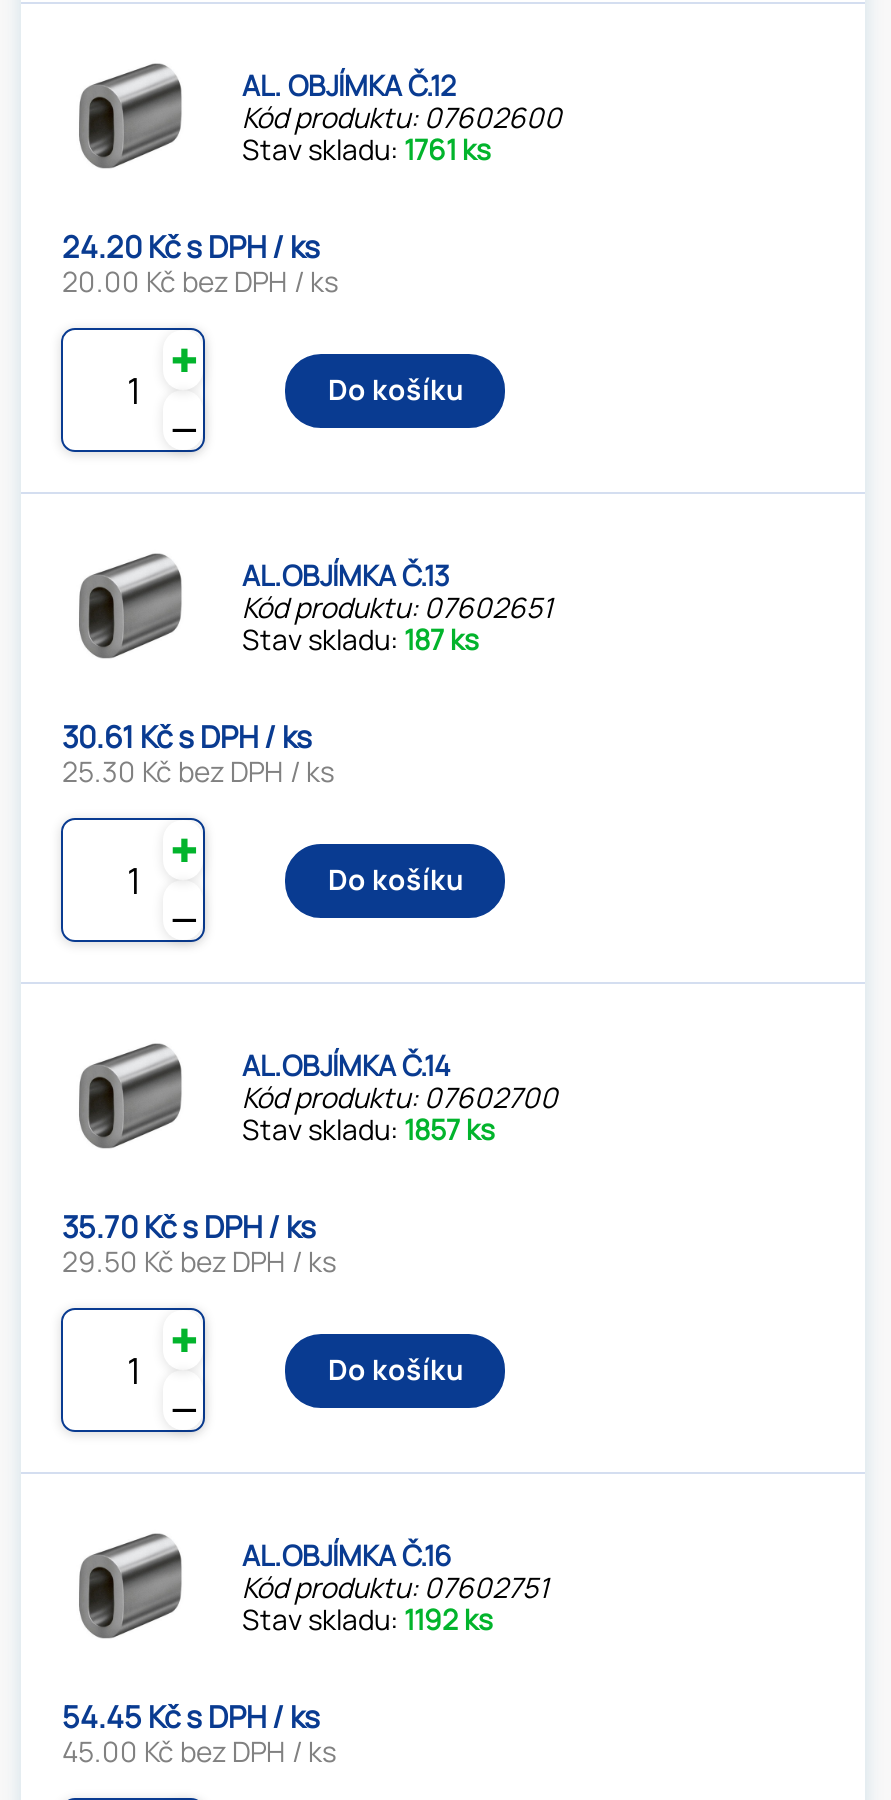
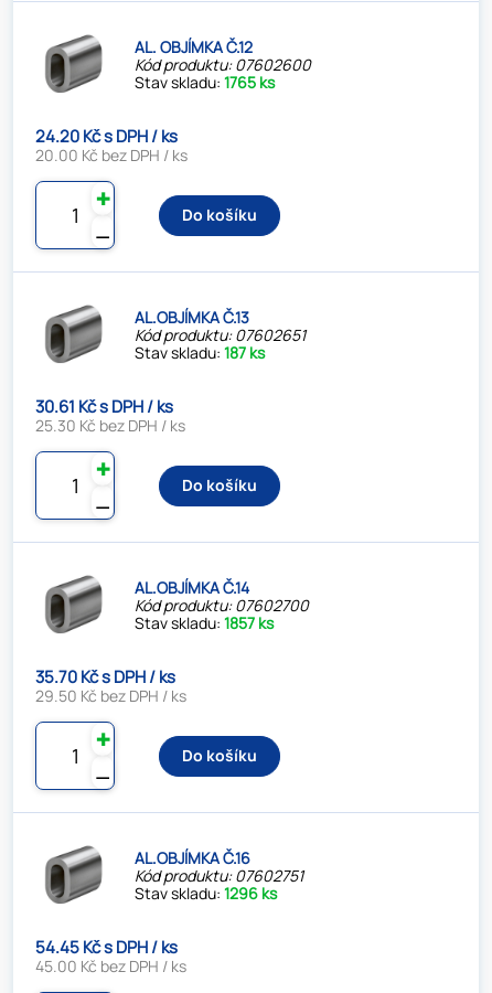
[242,130,490,168] Stav skladu:1761 ks -> [135,72,275,93] Stav skladu:1765 ks
[242,1600,492,1638] Stav skladu:1192 ks -> [135,883,277,904] Stav skladu:1296 ks

